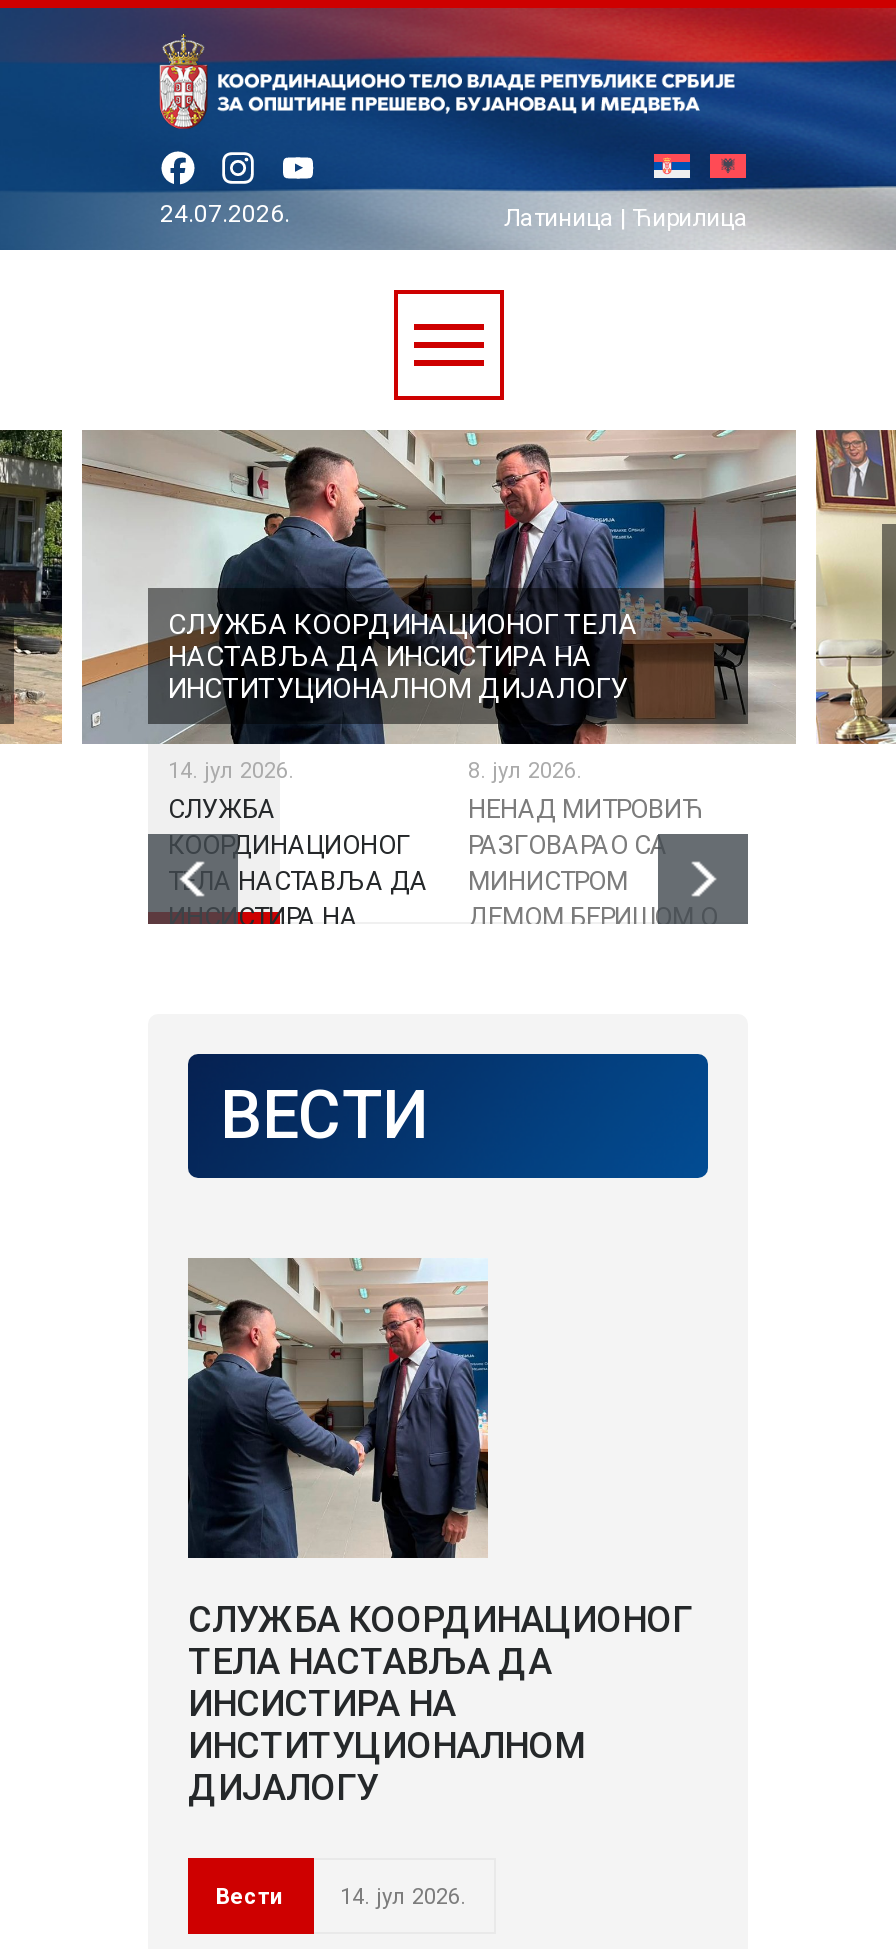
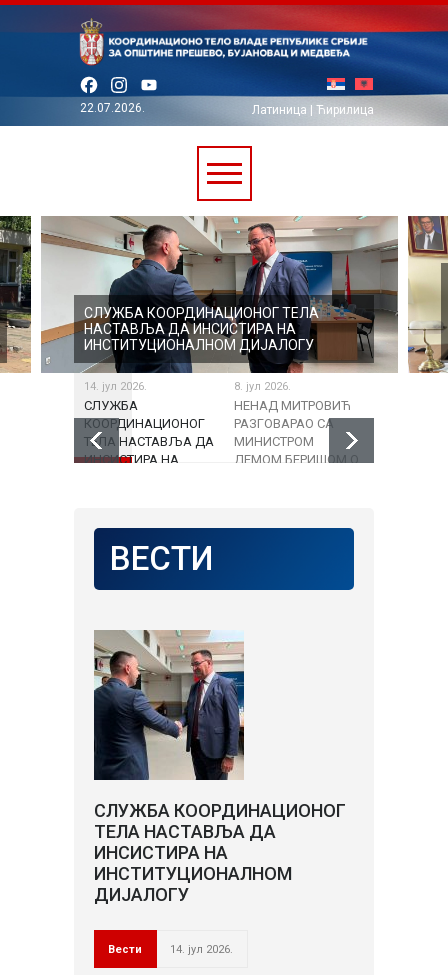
[160,201,290,229] 24.07.2026. -> [80,101,145,115] 22.07.2026.

